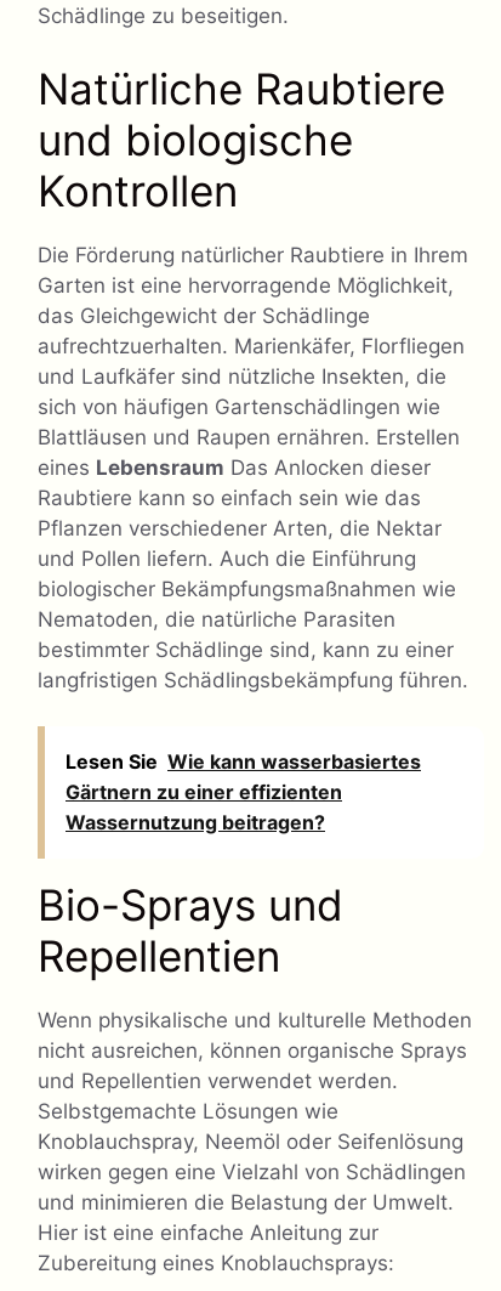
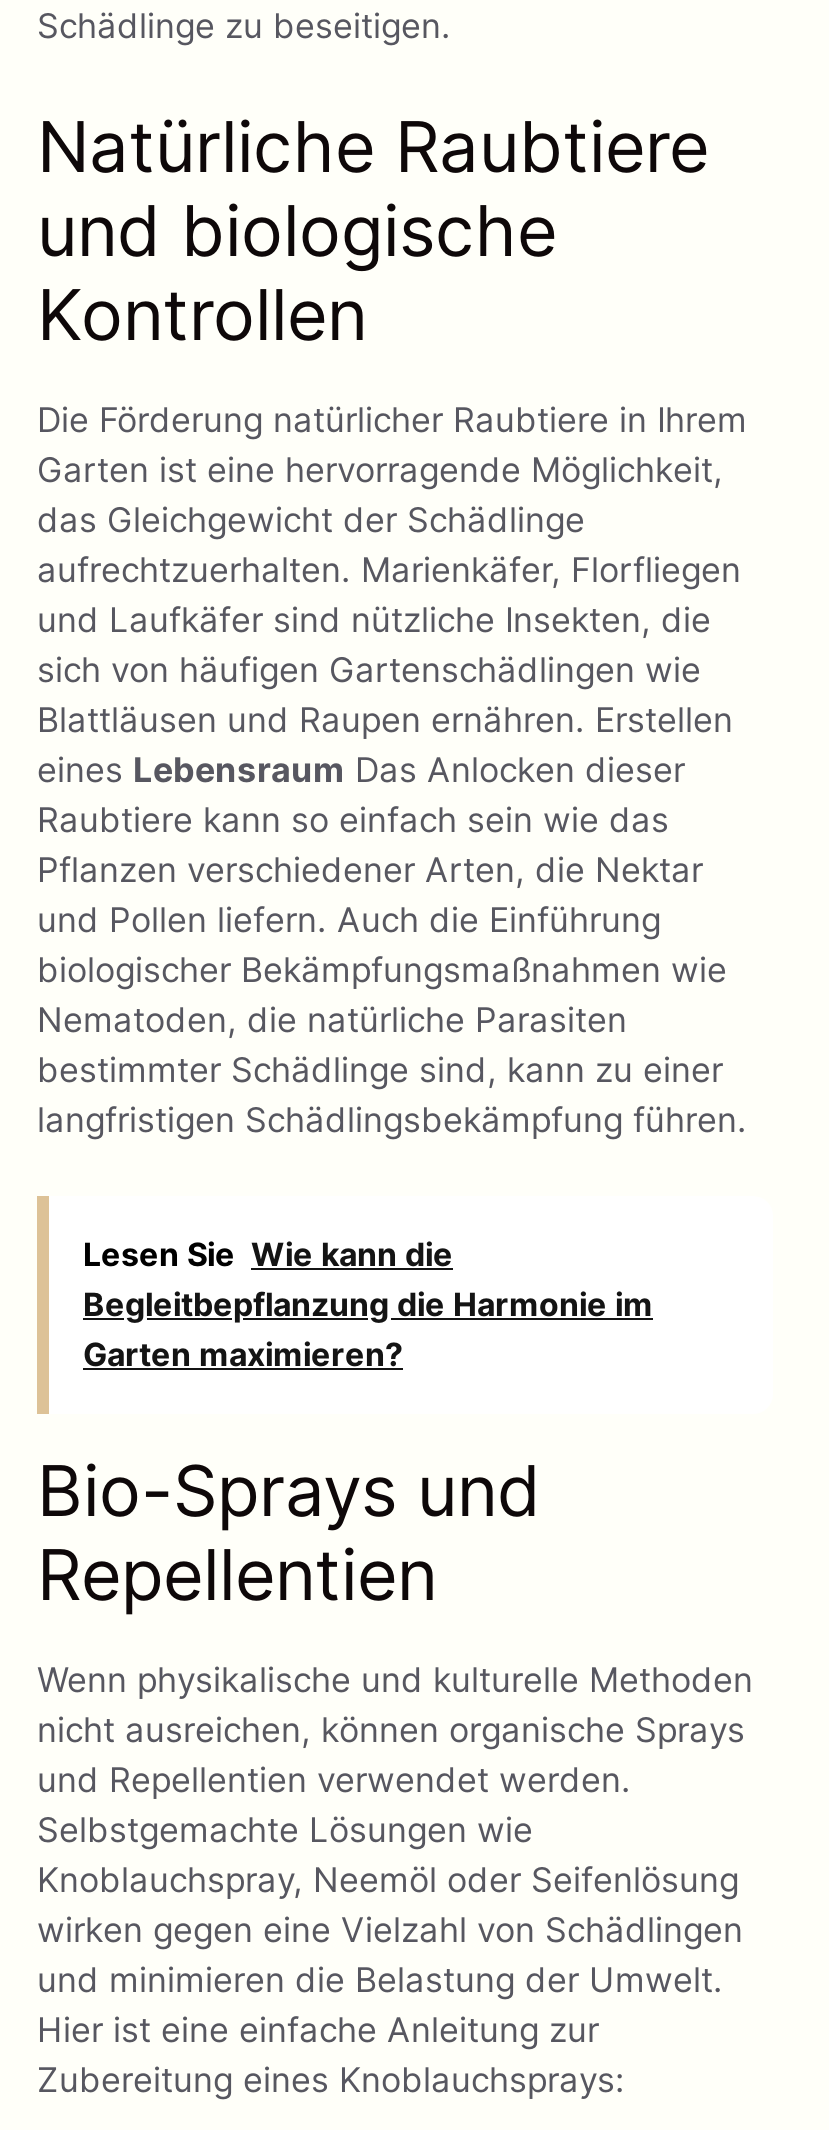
[66,750,421,835] Lesen Sie Wie kann wasserbasiertes | Gärtnern zu einer effizienten | Wassernutzung beitragen? -> [83,1235,653,1375] Lesen Sie Wie kann die | Begleitbepflanzung die Harmonie im | Garten maximieren?

